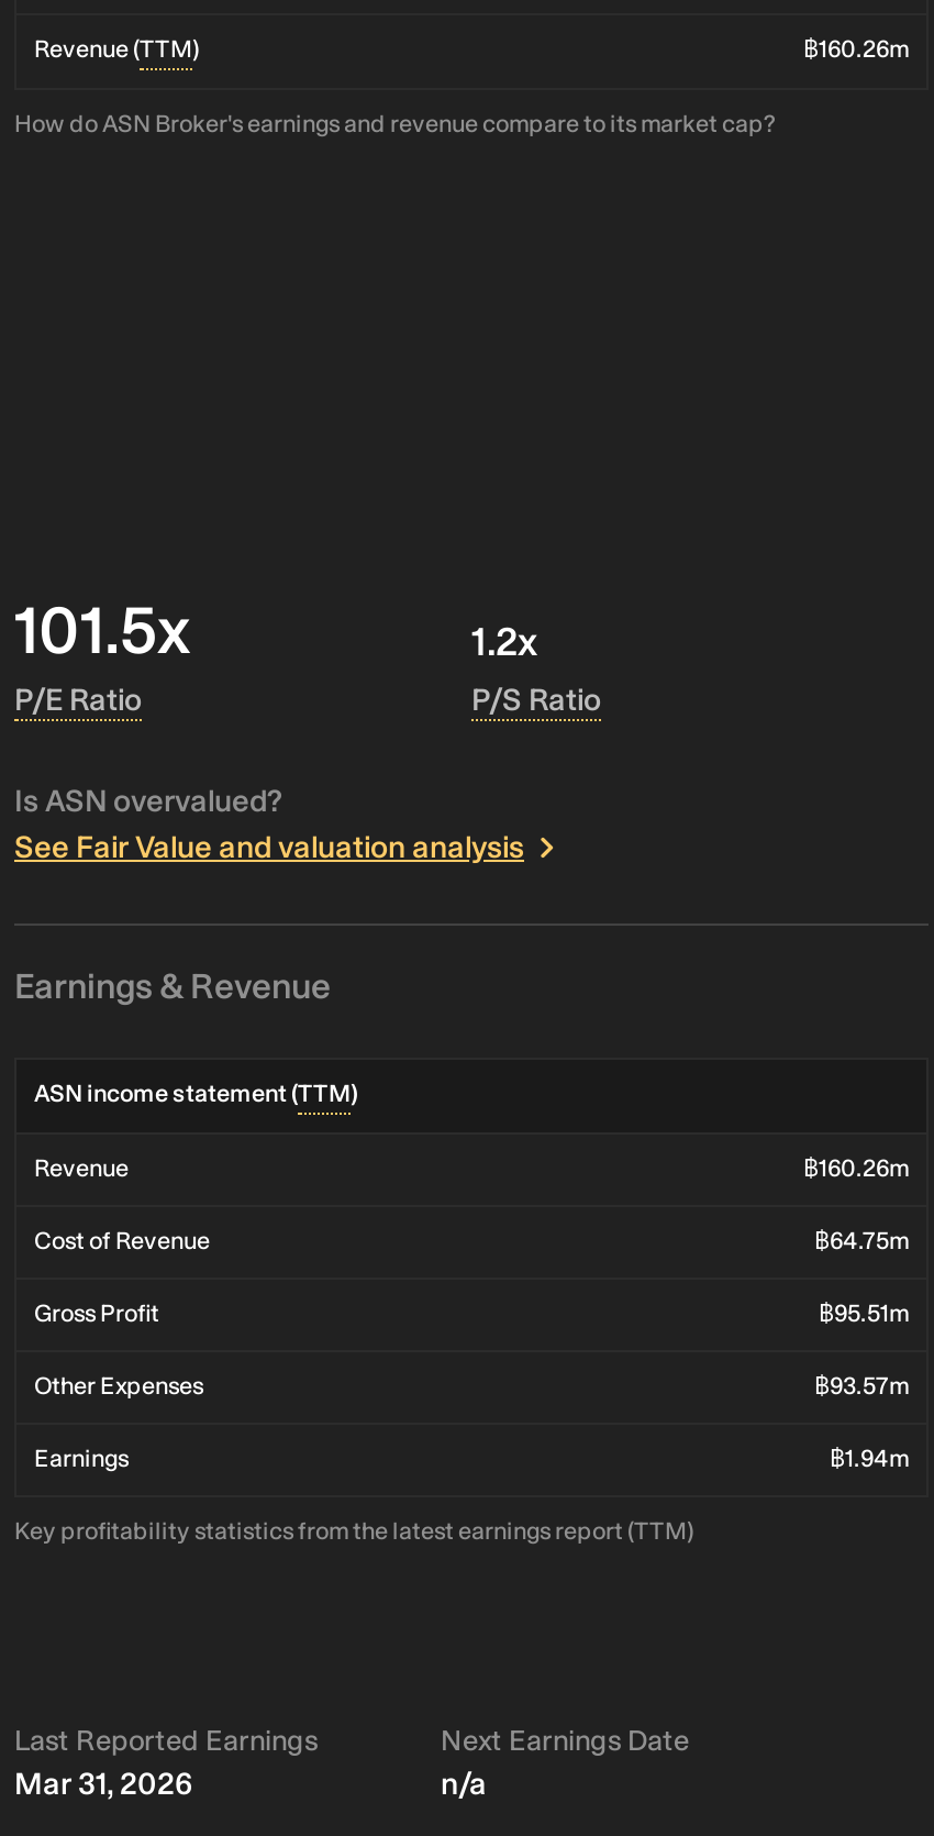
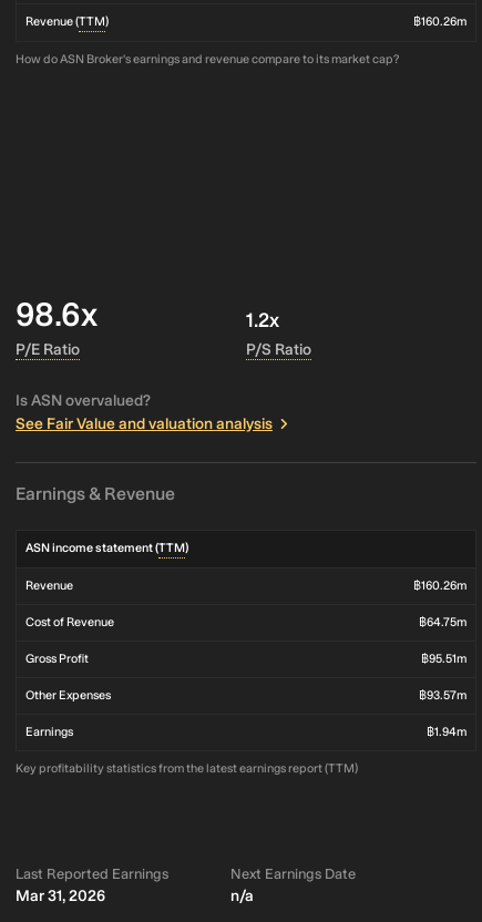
[14,591,190,670] 101.5x -> [16,294,98,334] 98.6x

